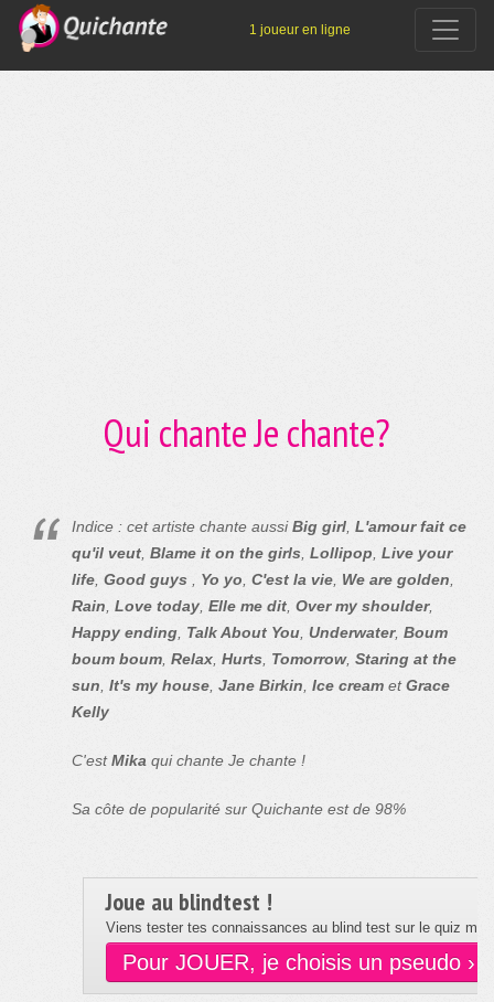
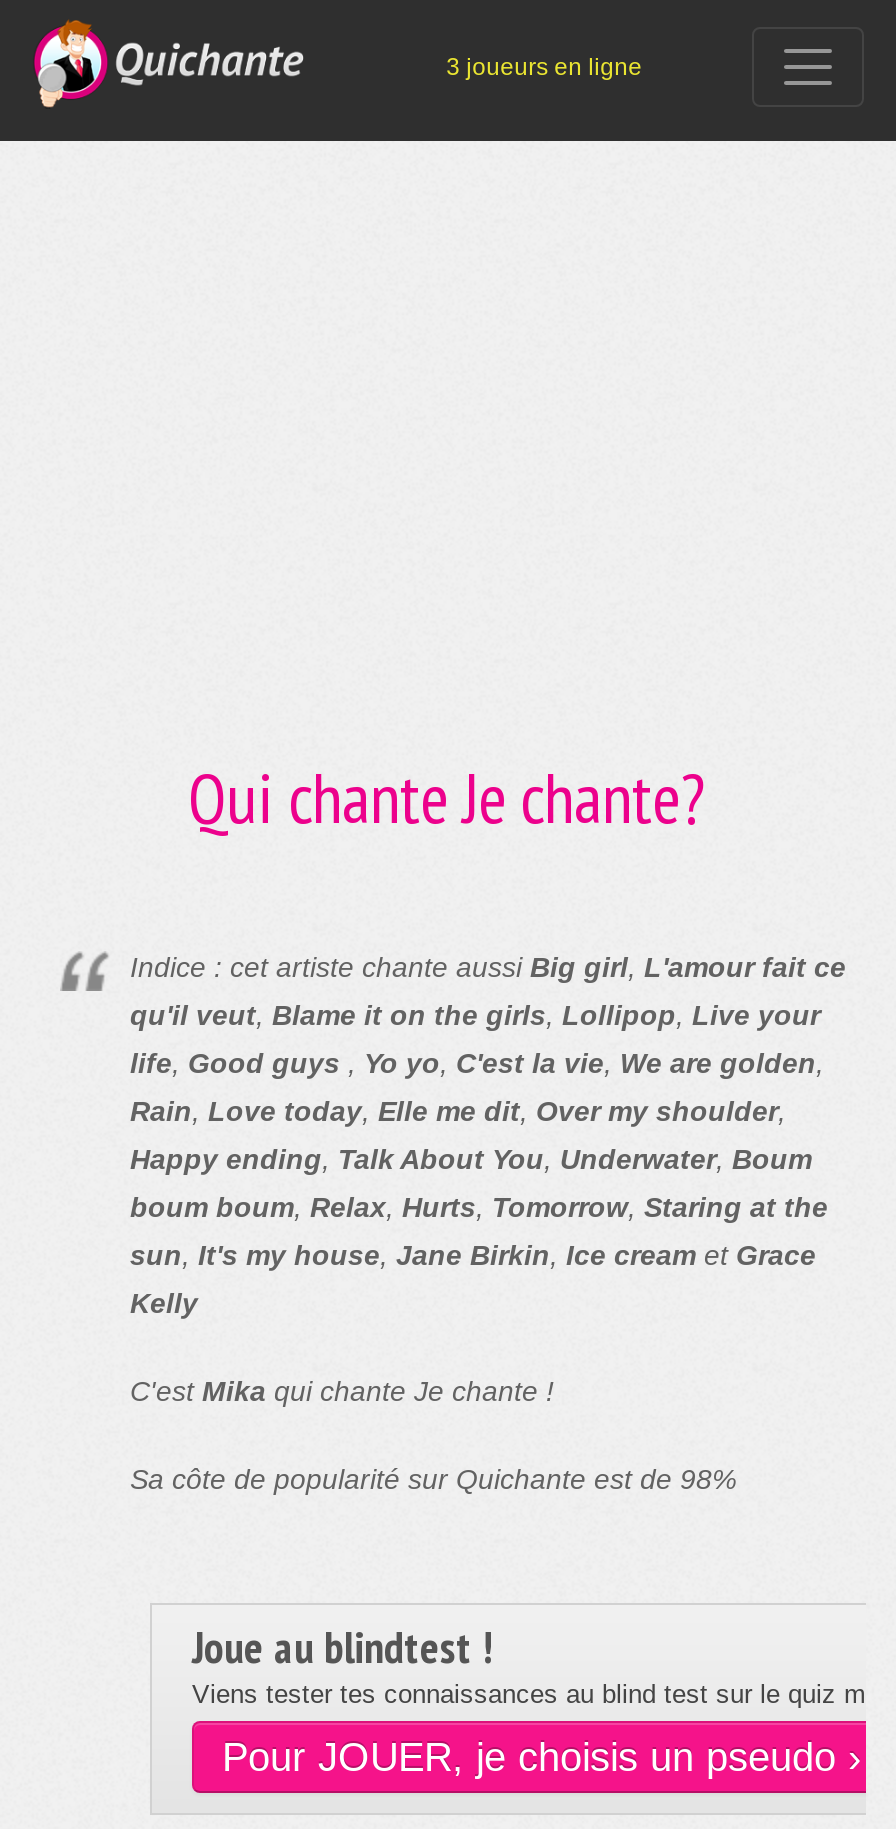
[249,22,351,38] 1 joueur en ligne -> [446,53,642,81] 3 joueurs en ligne

